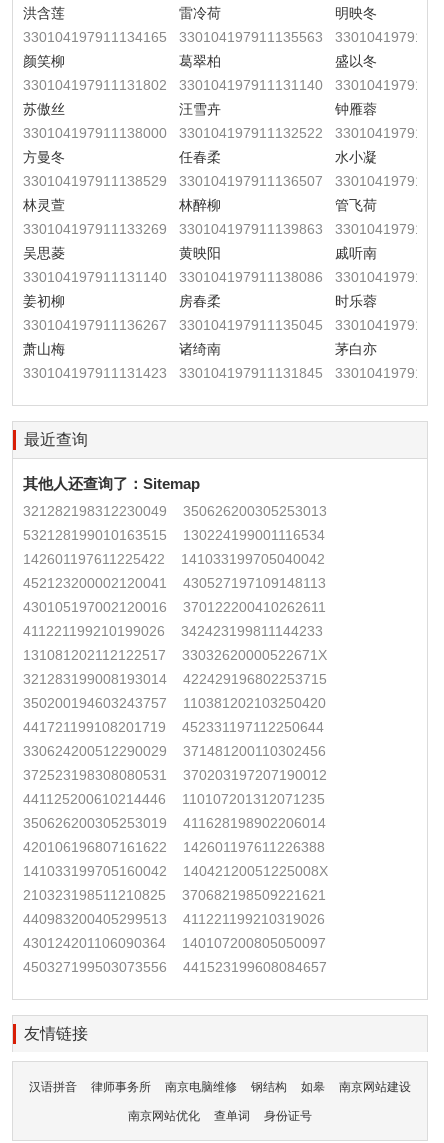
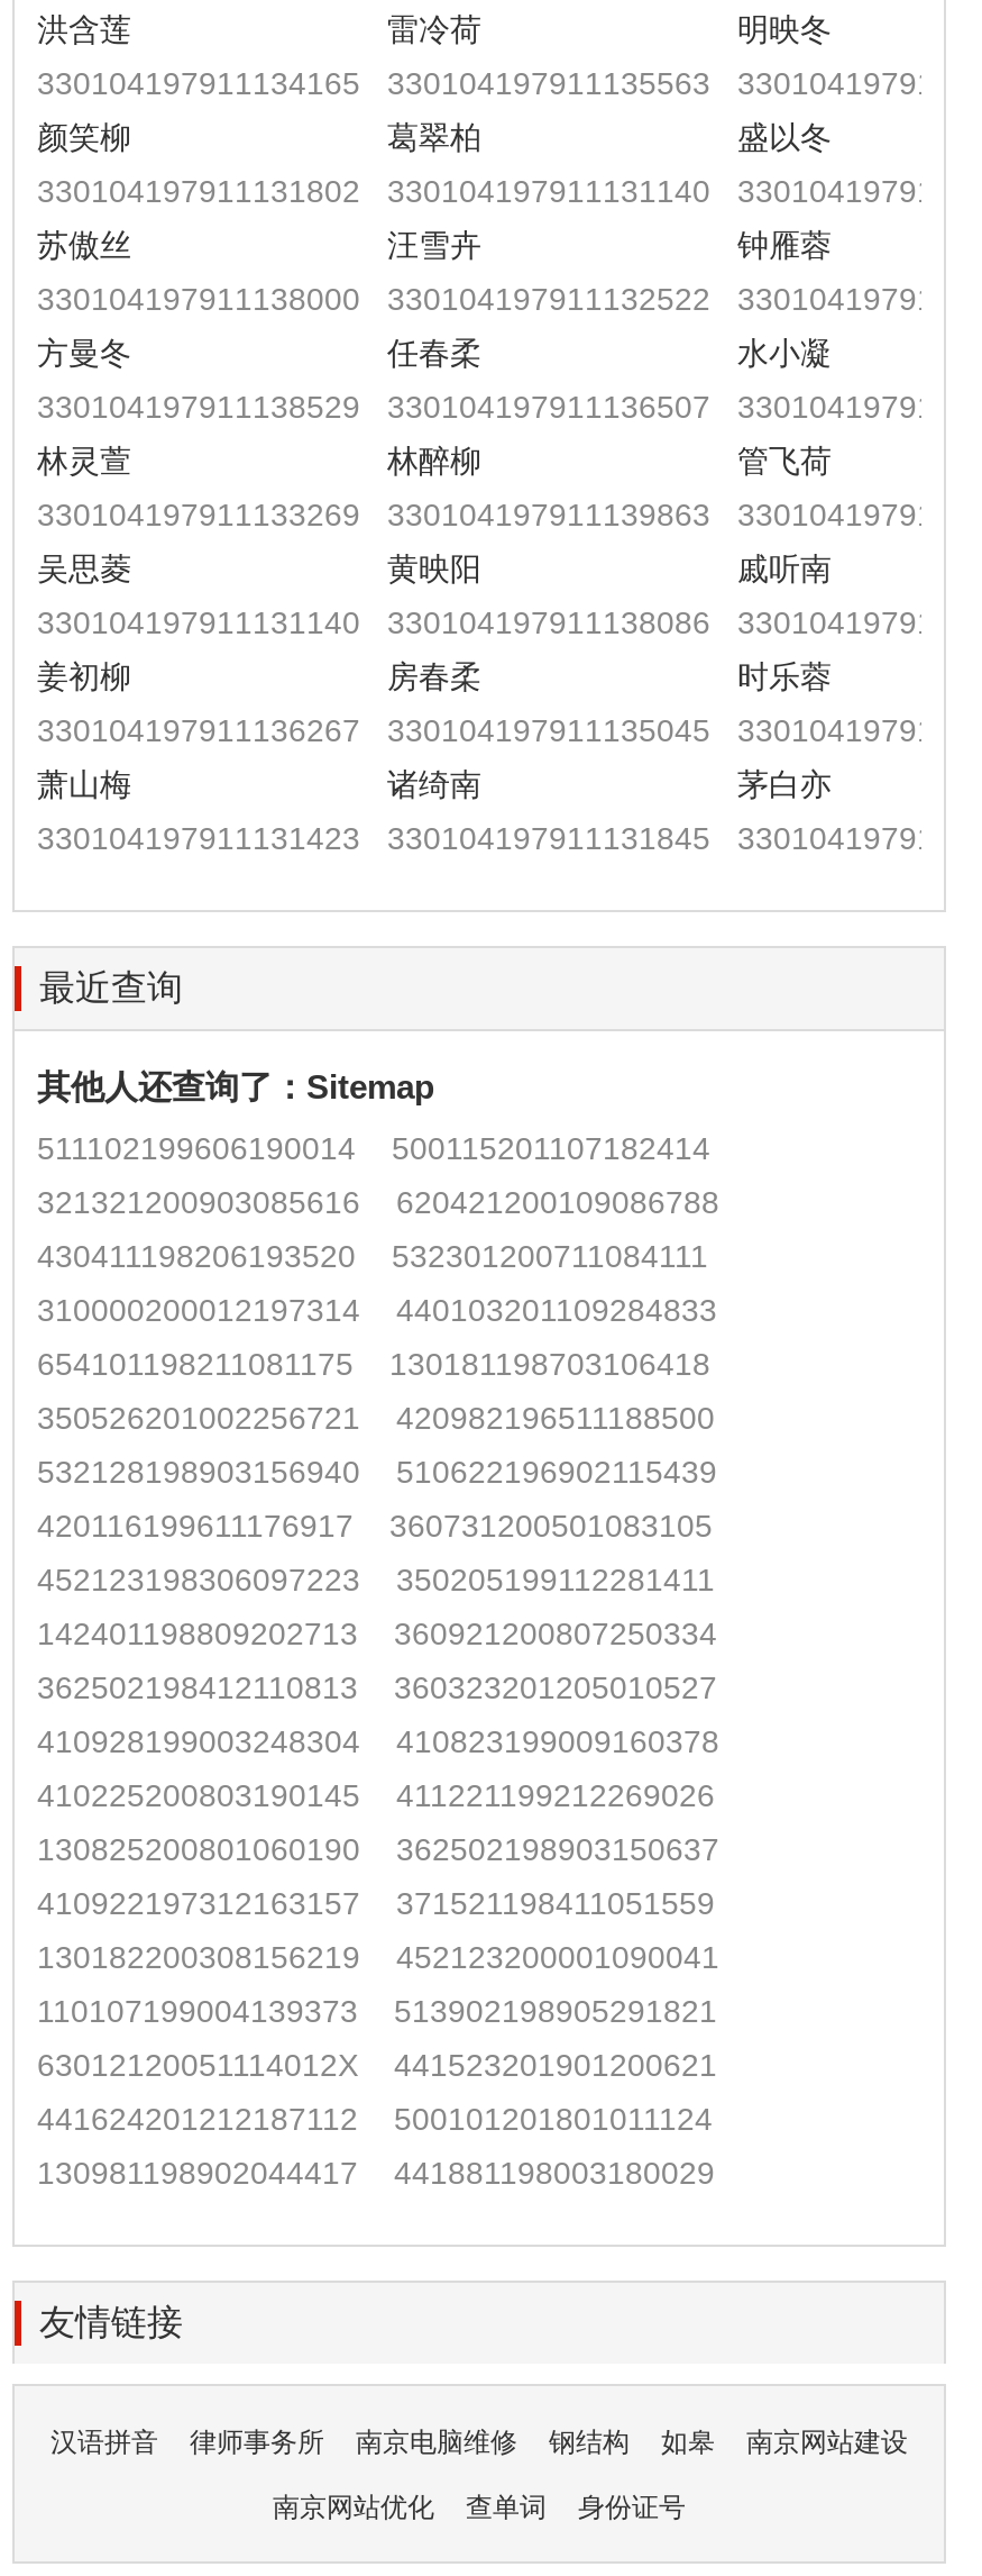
[23,503,327,519] 321282198312230049 | 350626200305253013 -> [37,1130,710,1166] 511102199606190014 | 500115201107182414
[23,527,325,543] 532128199010163515 | 130224199001116534 -> [37,1184,719,1220] 321321200903085616 | 620421200109086788
[23,551,325,567] 142601197611225422 | 141033199705040042 -> [37,1238,708,1274] 430411198206193520 | 532301200711084111
[23,575,326,591] 452123200002120041 | 430527197109148113 -> [37,1292,717,1328] 310000200012197314 | 440103201109284833
[23,599,326,615] 430105197002120016 | 370122200410262611 -> [37,1346,710,1382] 654101198211081175 | 130181198703106418
[23,623,323,639] 411221199210199026 | 342423199811144233 -> [37,1400,715,1436] 350526201002256721 | 420982196511188500
[23,647,327,663] 131081202112122517 | 33032620000522671X -> [37,1454,717,1490] 532128198903156940 | 510622196902115439
[23,671,327,687] 321283199008193014 | 422429196802253715 -> [37,1508,713,1544] 420116199611176917 | 360731200501083105
[23,695,326,711] 350200194603243757 | 110381202103250420 -> [37,1562,715,1598] 452123198306097223 | 350205199112281411
[23,719,324,735] 441721199108201719 | 452331197112250644 -> [37,1615,717,1651] 142401198809202713 | 360921200807250334
[23,743,326,759] 330624200512290029 | 371481200110302456 -> [37,1669,717,1705] 362502198412110813 | 360323201205010527
[23,767,327,783] 372523198308080531 | 370203197207190012 -> [37,1723,719,1759] 410928199003248304 | 410823199009160378
[23,791,325,807] 441125200610214446 | 110107201312071235 -> [37,1777,715,1813] 410225200803190145 | 411221199212269026
[23,815,326,831] 350626200305253019 | 411628198902206014 -> [37,1831,719,1867] 130825200801060190 | 362502198903150637
[23,839,325,855] 420106196807161622 | 142601197611226388 -> [37,1885,715,1921] 410922197312163157 | 371521198411051559
[23,863,328,879] 141033199705160042 | 14042120051225008X -> [37,1939,719,1975] 130182200308156219 | 452123200001090041
[23,887,326,903] 210323198511210825 | 370682198509221621 -> [37,1993,717,2029] 110107199004139373 | 513902198905291821
[23,911,325,927] 440983200405299513 | 411221199210319026 -> [37,2047,717,2083] 63012120051114012X | 441523201901200621
[23,935,326,951] 430124201106090364 | 140107200805050097 -> [37,2101,713,2137] 441624201212187112 | 500101201801011124
[23,959,327,975] 450327199503073556 | 441523199608084657 -> [37,2155,715,2191] 130981198902044417 | 441881198003180029

